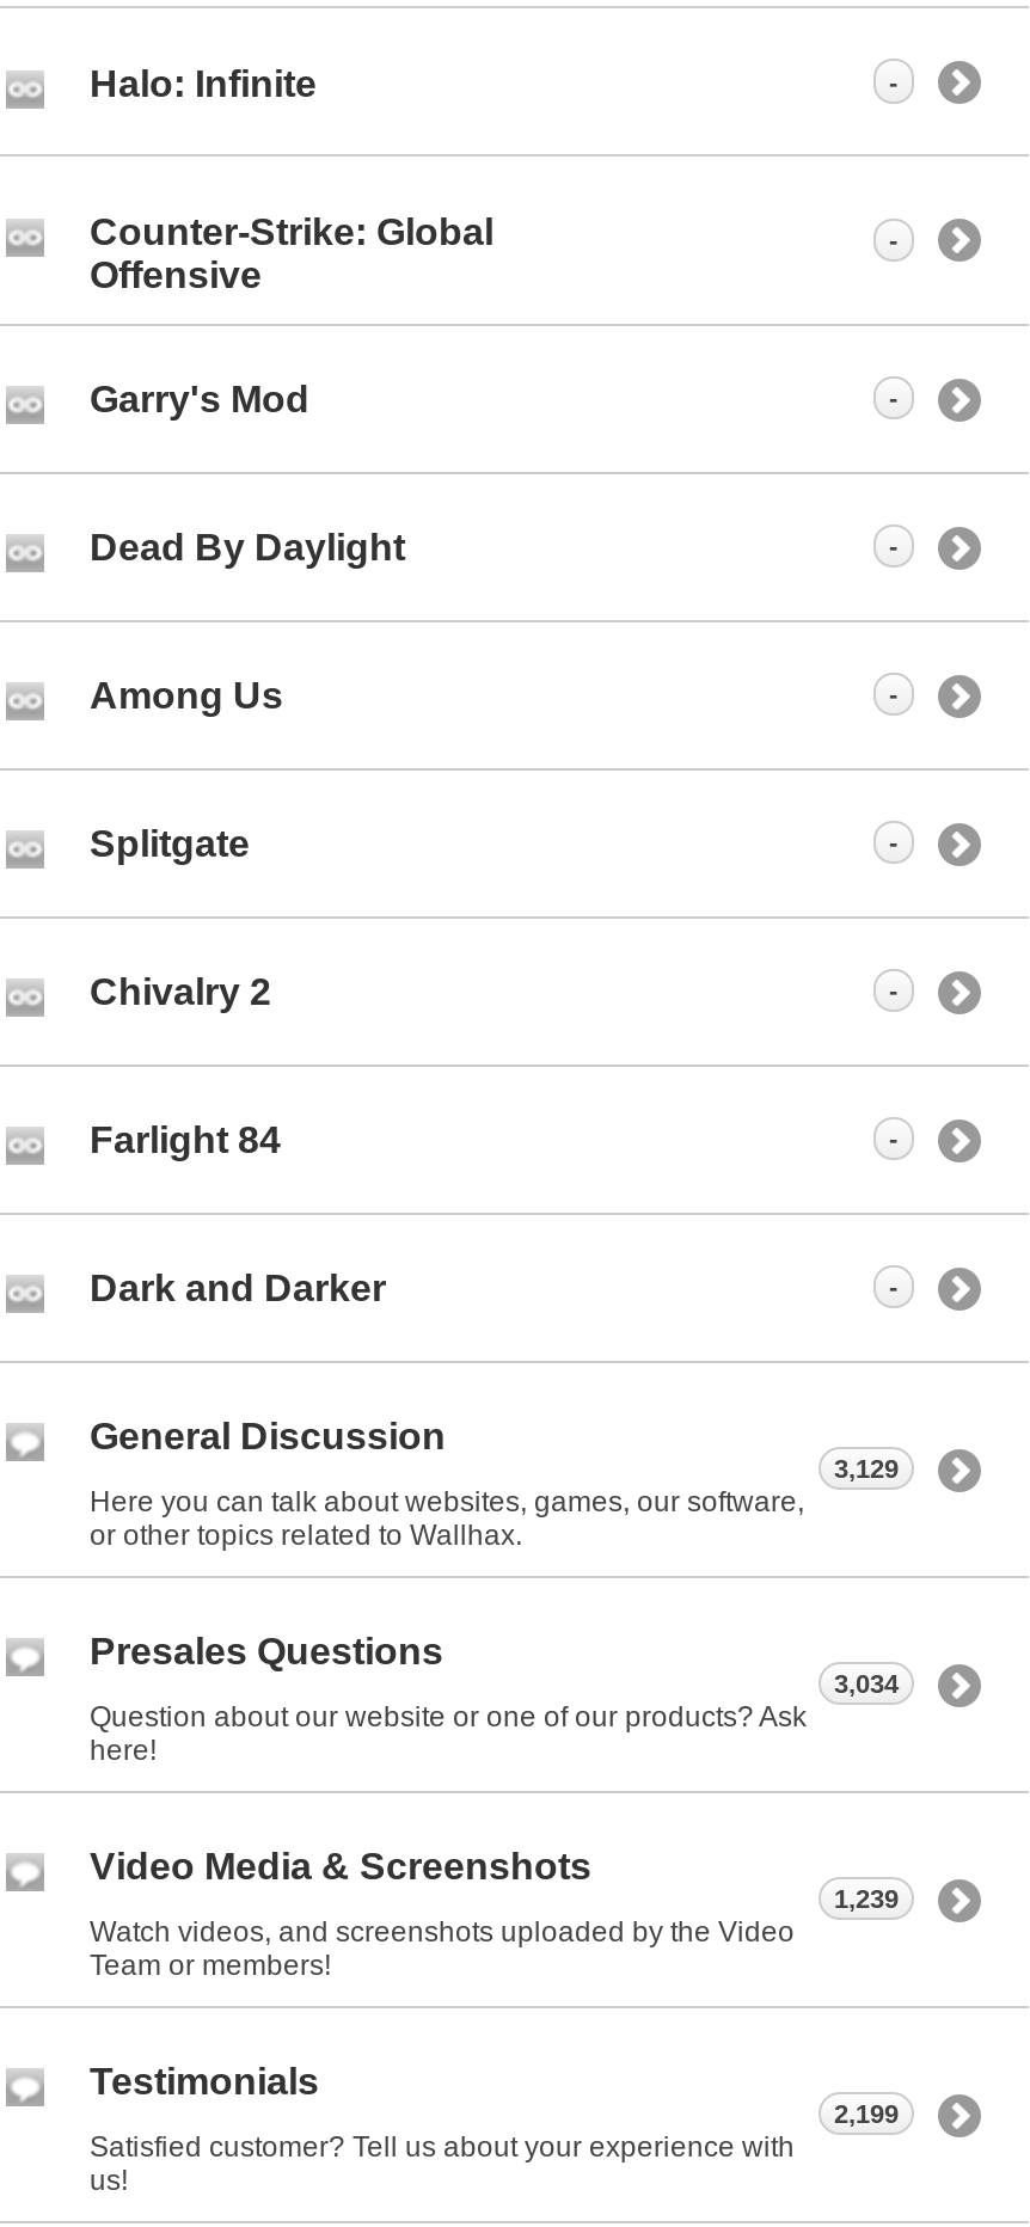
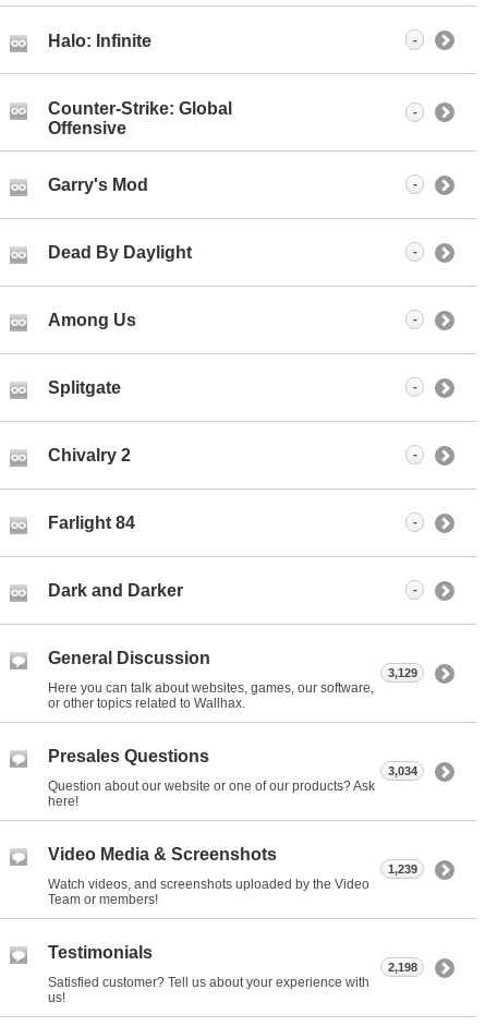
[834,2099,899,2128] 2,199 -> [387,960,417,974] 2,198

